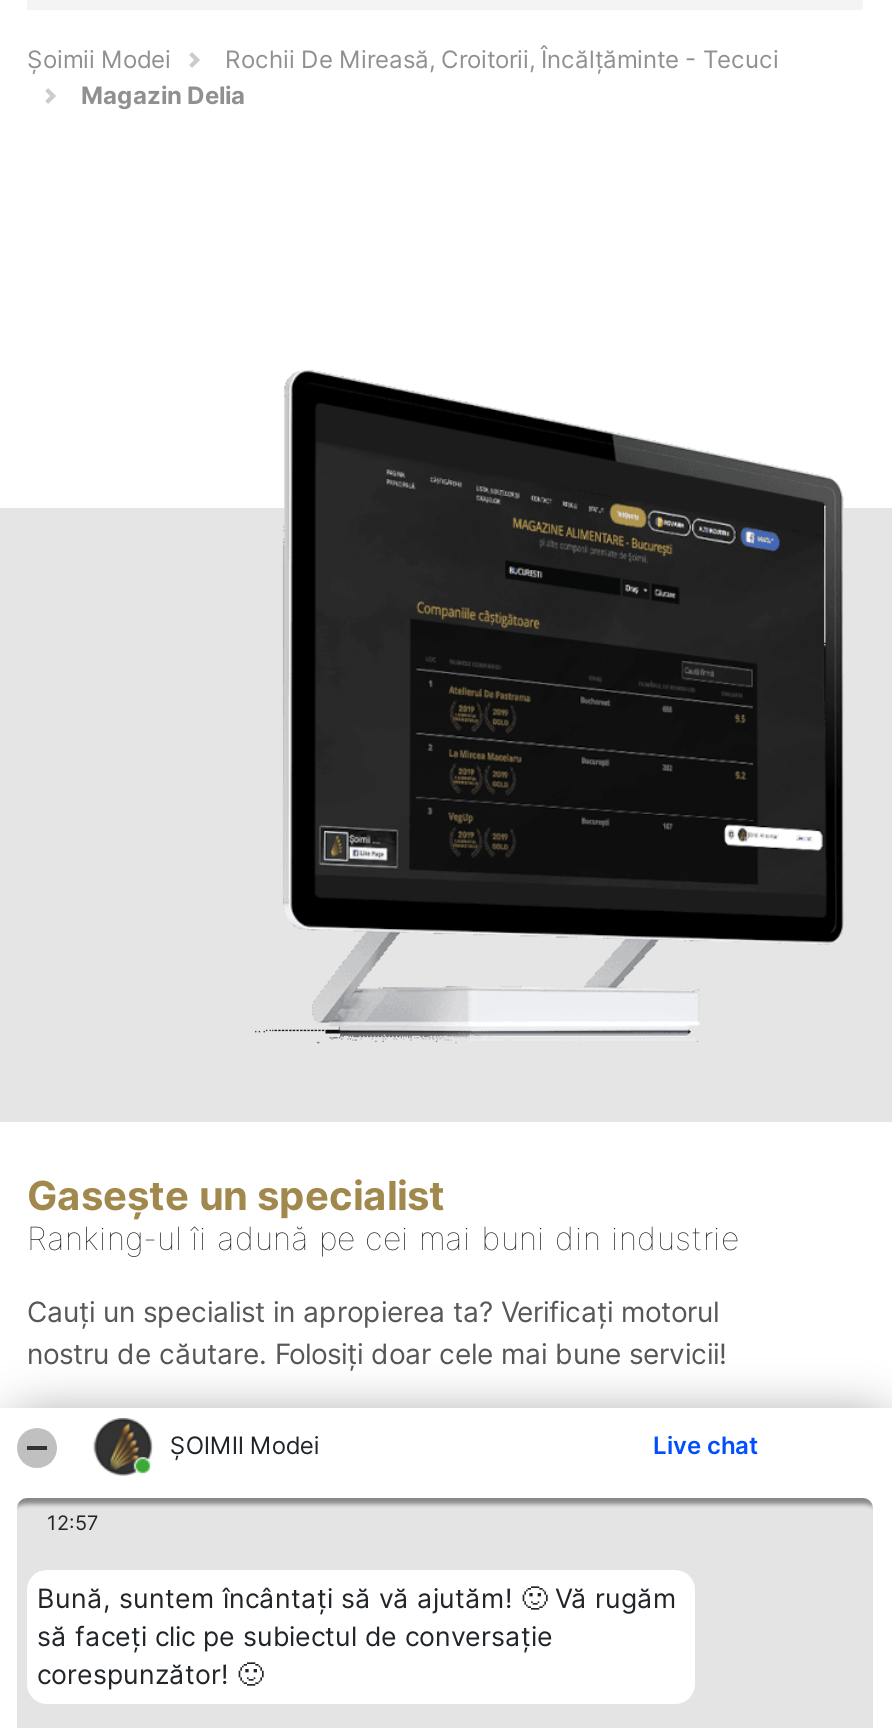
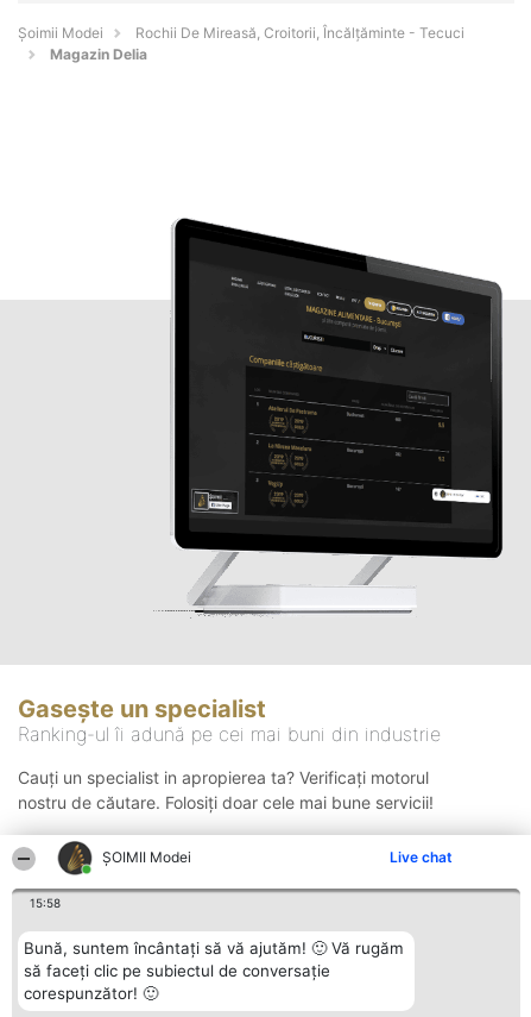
[47,1510,99,1534] 12:57 -> [30,896,61,910] 15:58

